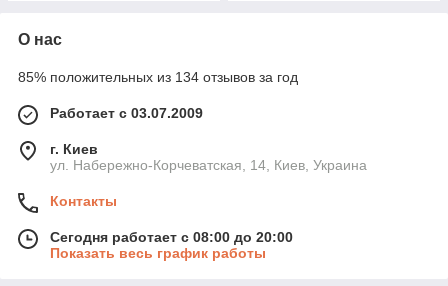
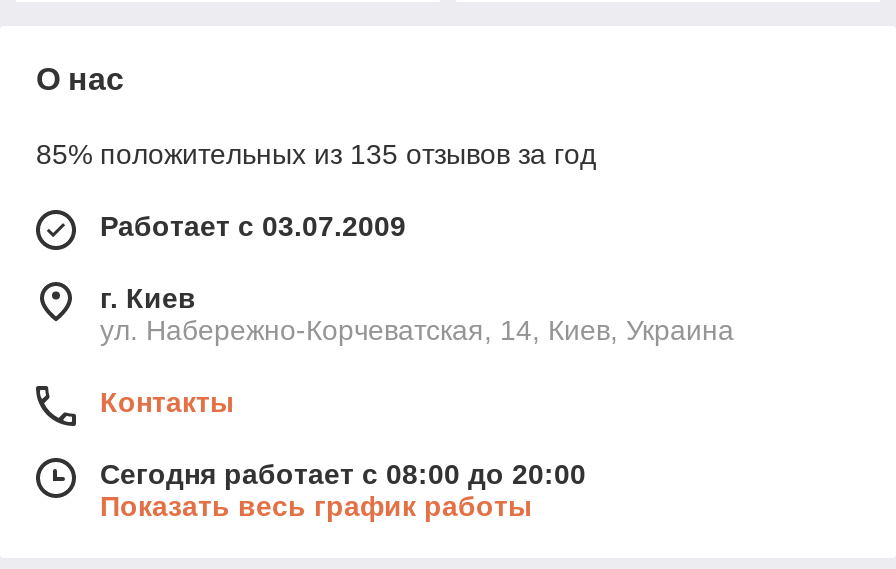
[18,69,298,85] 85% положительных из 134 отзывов за год -> [36,138,596,170] 85% положительных из 135 отзывов за год

